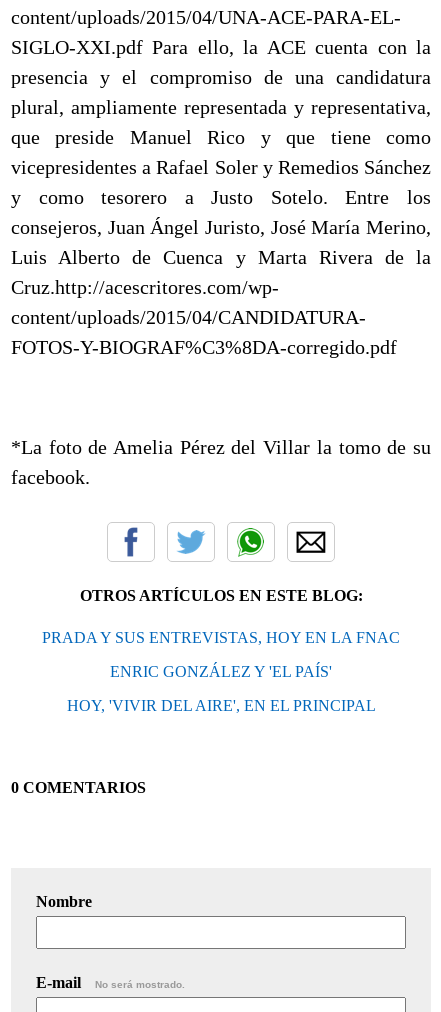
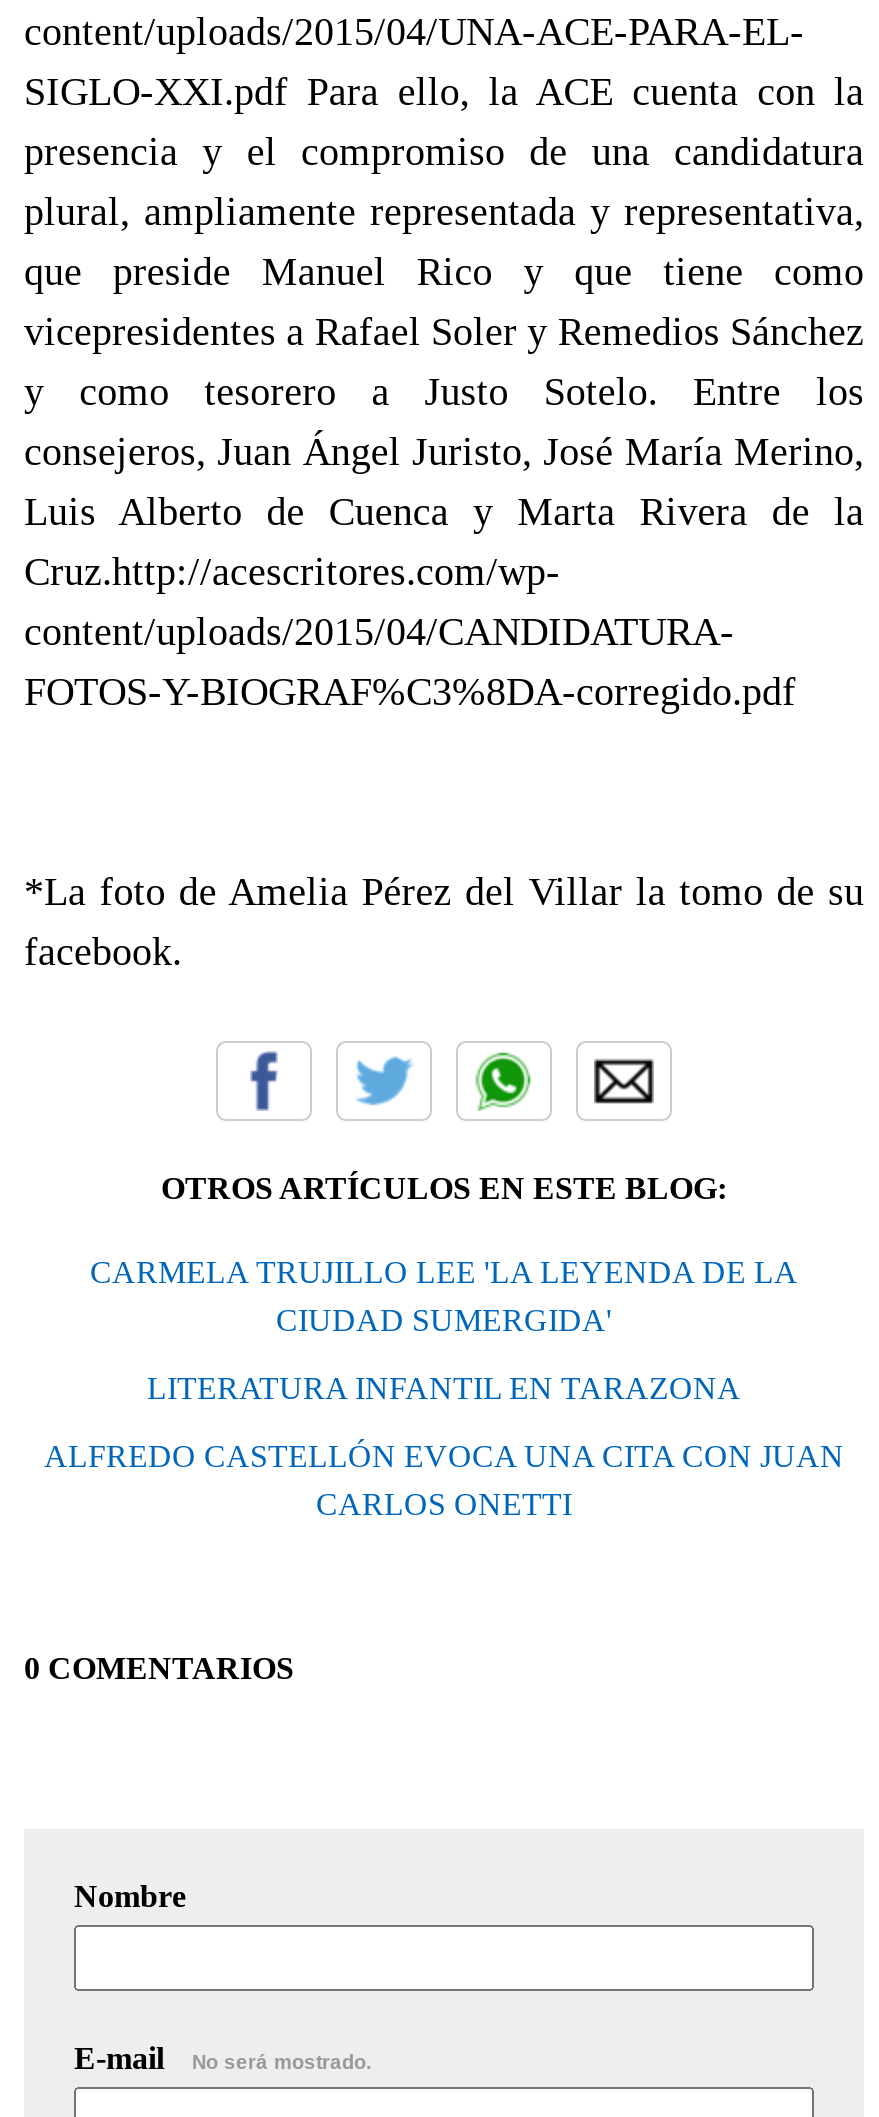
[42,629,400,646] PRADA Y SUS ENTREVISTAS, HOY EN LA FNAC -> [90,1256,798,1338] CARMELA TRUJILLO LEE 'LA LEYENDA DE LA | CIUDAD SUMERGIDA'
[110,663,332,680] ENRIC GONZÁLEZ Y 'EL PAÍS' -> [147,1372,741,1406] LITERATURA INFANTIL EN TARAZONA
[66,697,375,714] HOY, 'VIVIR DEL AIRE', EN EL PRINCIPAL -> [44,1440,844,1522] ALFREDO CASTELLÓN EVOCA UNA CITA CON JUAN | CARLOS ONETTI

